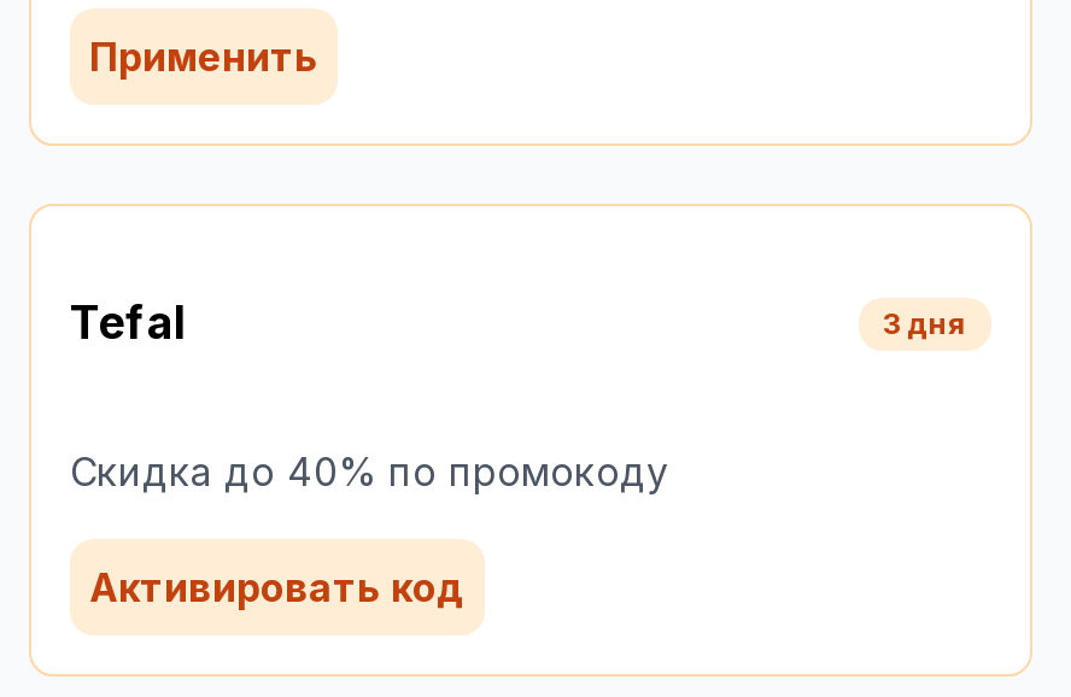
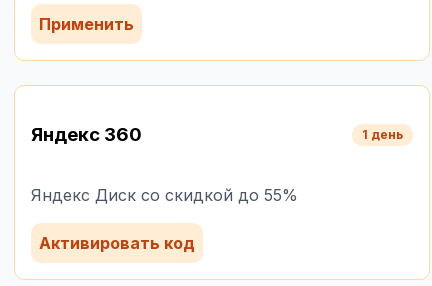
[70,296,967,351] Tefal | 3 дня -> [31,123,403,146] Яндекс 360 | 1 день
[70,447,668,495] Скидка до 40% по промокоду -> [31,185,298,205] Яндекс Диск со скидкой до 55%

